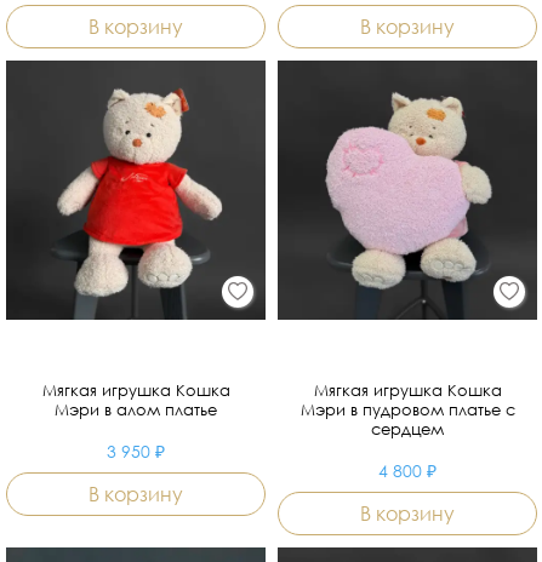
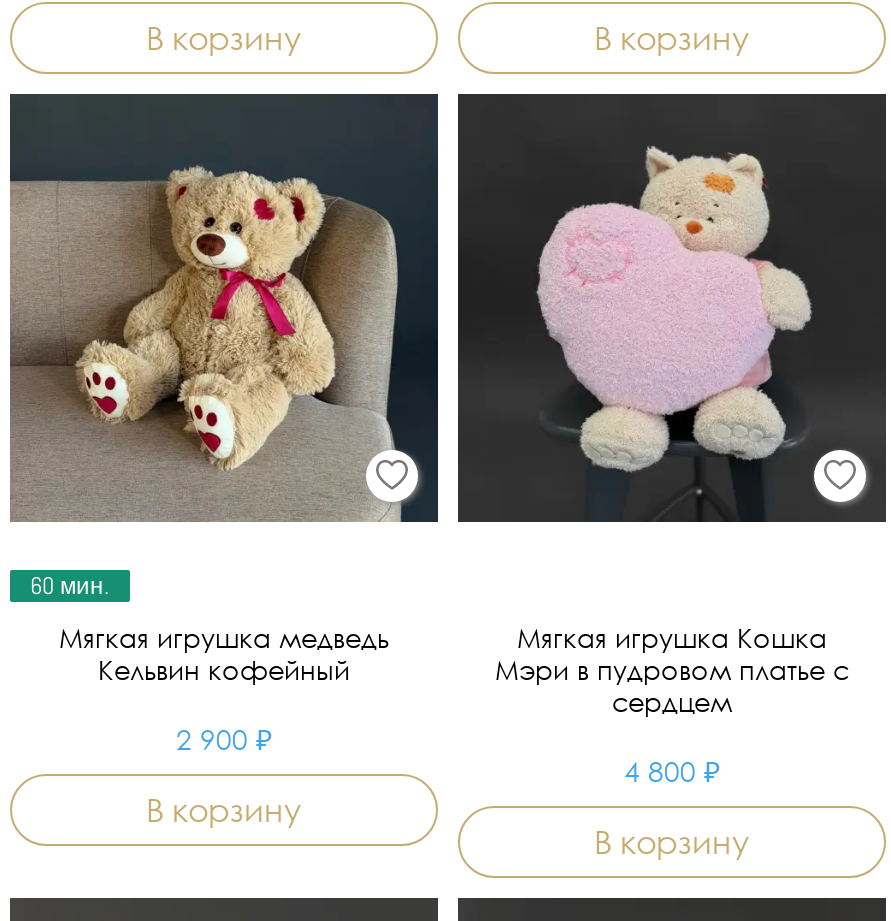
[5,87,264,320] [image] -> [8,140,434,524] [image]
[42,380,230,461] Мягкая игрушка Кошка | Мэри в алом платье | 3 950 ₽ -> [30,569,389,755] 60 мин. | Мягкая игрушка медведь | Кельвин кофейный | 2 900 ₽

